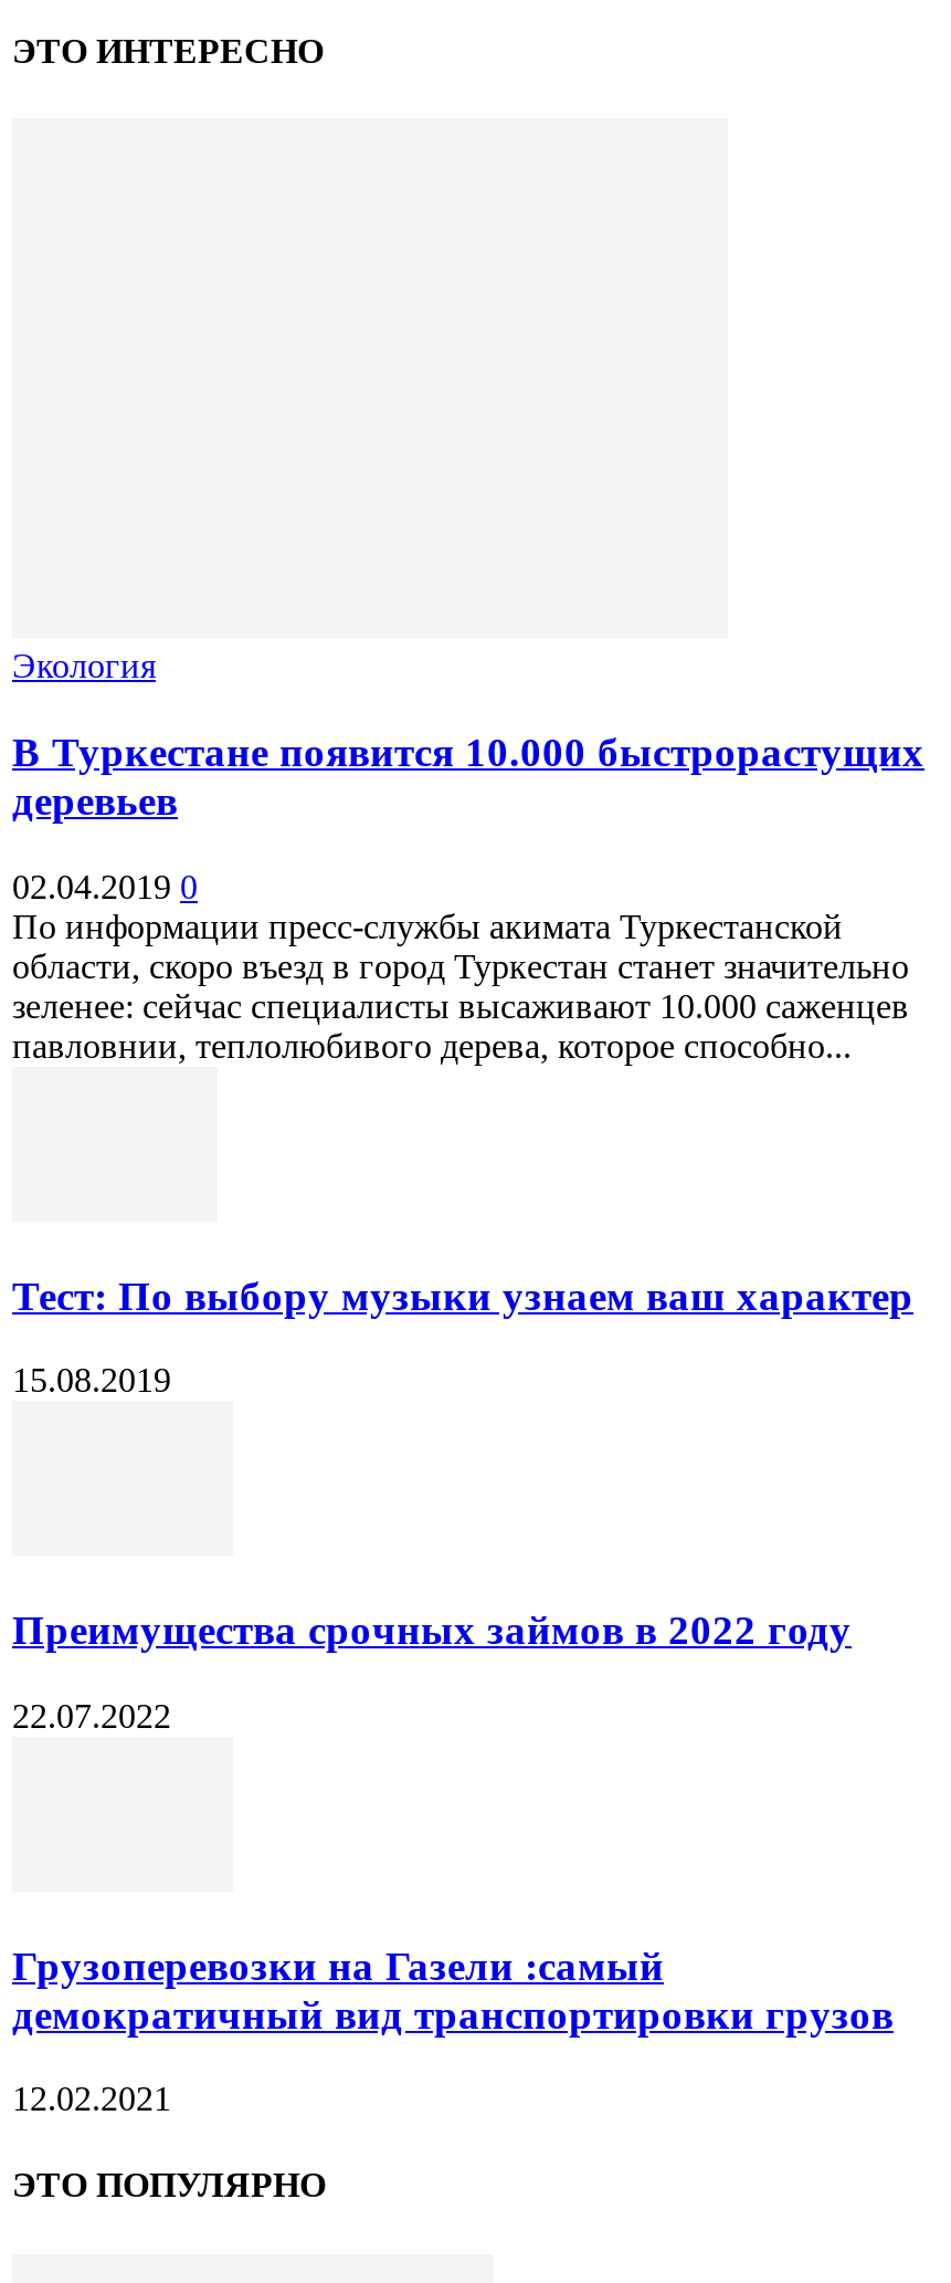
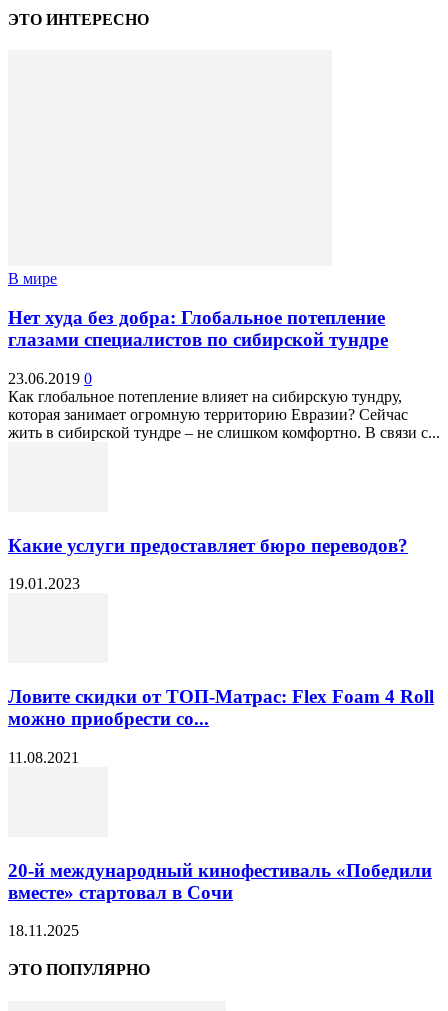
[12,648,156,685] Экология -> [8,270,57,287] В мире
[12,729,924,824] В Туркестане появится 10.000 быстрорастущих | деревьев -> [8,307,388,350] Нет худа без добра: Глобальное потепление | глазами специалистов по сибирской тундре
[12,868,909,1064] 02.04.2019 0 | По информации пресс-службы акимата Туркестанской | области, скоро въезд в город Туркестан станет значительно | зеленее: сейчас специалисты высаживают 10.000 саженцев | павловнии, теплолюбивого дерева, которое способно... -> [8,370,440,441] 23.06.2019 0 | Как глобальное потепление влияет на сибирскую тундру, | которая занимает огромную территорию Евразии? Сейчас | жить в сибирской тундре – не слишком комфортно. В связи с...
[12,1272,913,1318] Тест: По выбору музыки узнаем ваш характер -> [8,535,408,556] Какие услуги предоставляет бюро переводов?
[12,1362,171,1399] 15.08.2019 -> [8,575,80,592] 19.01.2023
[12,1607,852,1653] Преимущества срочных займов в 2022 году -> [8,686,434,729] Ловите скидки от ТОП-Матрас: Flex Foam 4 Roll | можно приобрести со...
[12,1697,171,1734] 22.07.2022 -> [8,749,79,766] 11.08.2021
[12,1941,894,2036] Грузоперевозки на Газели :самый | демократичный вид транспортировки грузов -> [8,859,432,902] 20-й международный кинофестиваль «Победили | вместе» стартовал в Сочи
[12,2080,171,2118] 12.02.2021 -> [8,922,79,939] 18.11.2025

